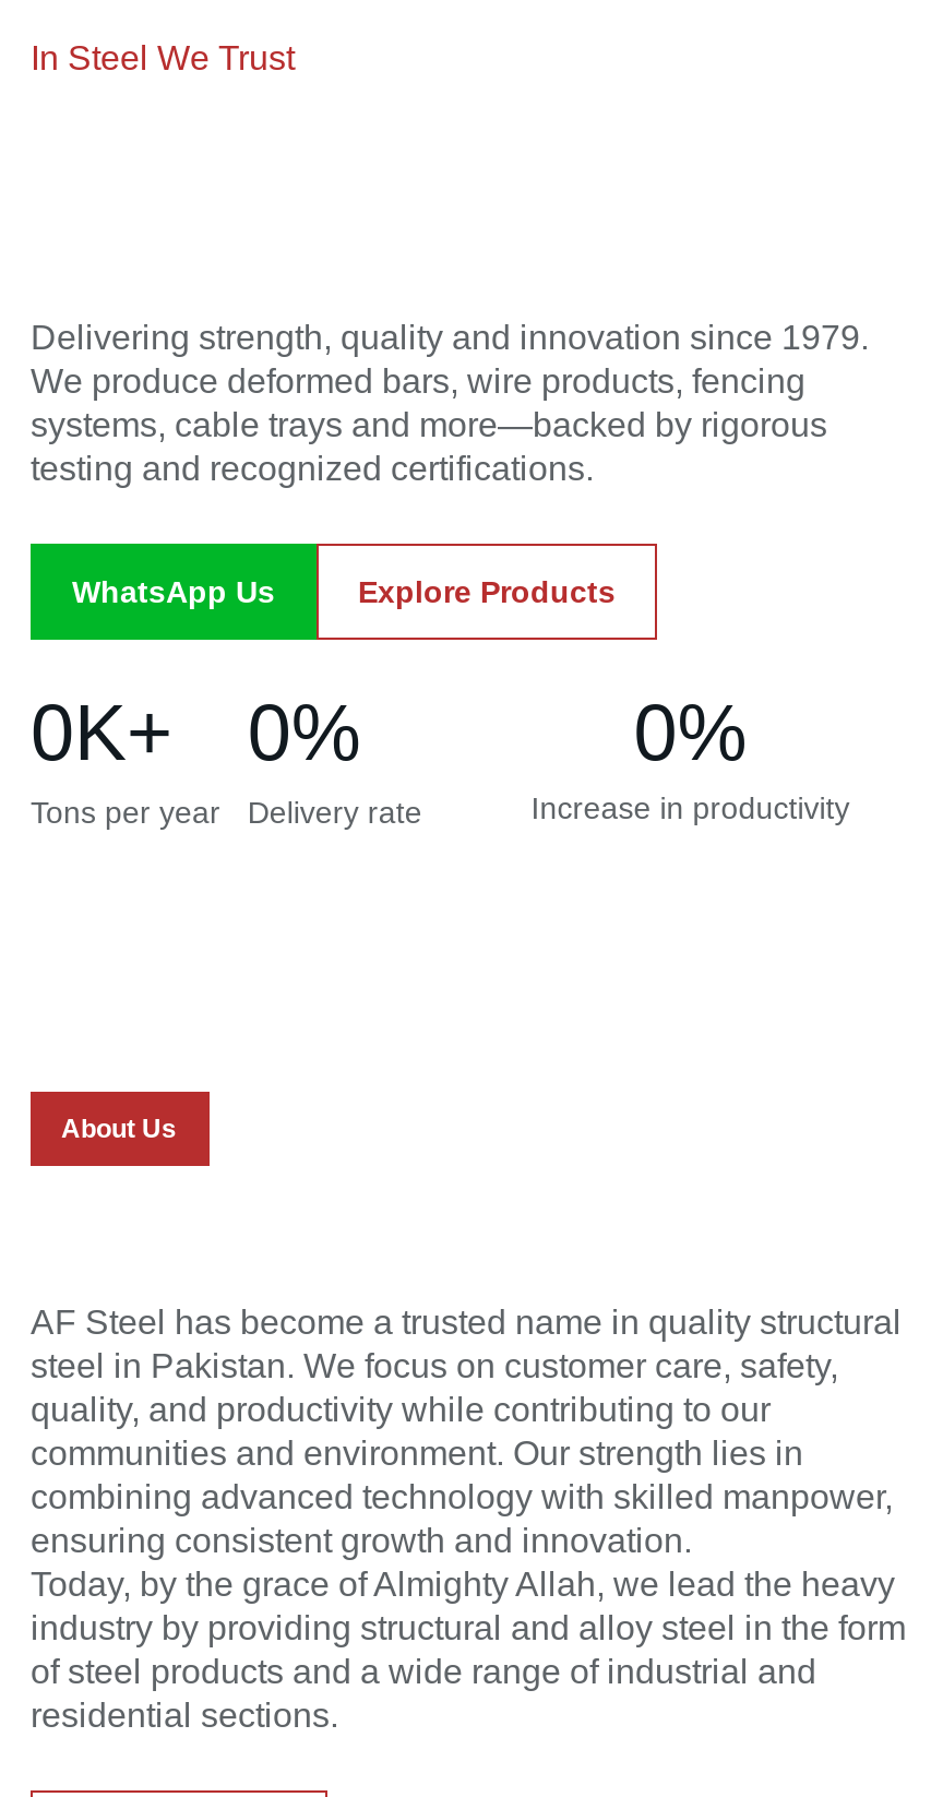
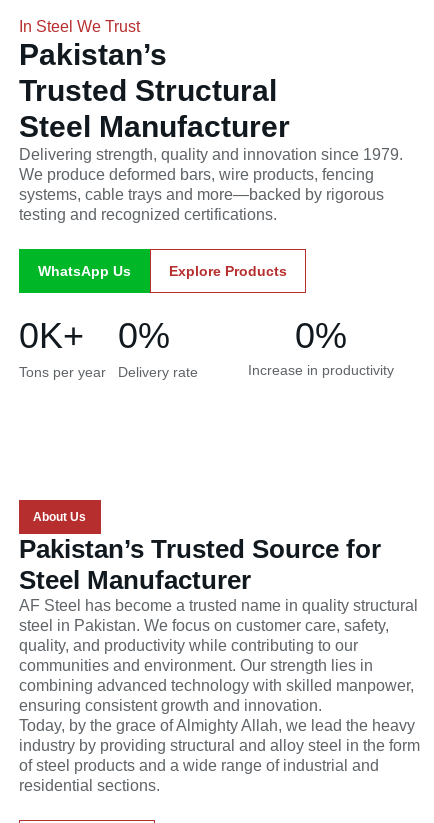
none -> [19,38,290,143] Pakistan’s | Trusted Structural | Steel Manufacturer
none -> [19,534,381,595] Pakistan’s Trusted Source for | Steel Manufacturer

